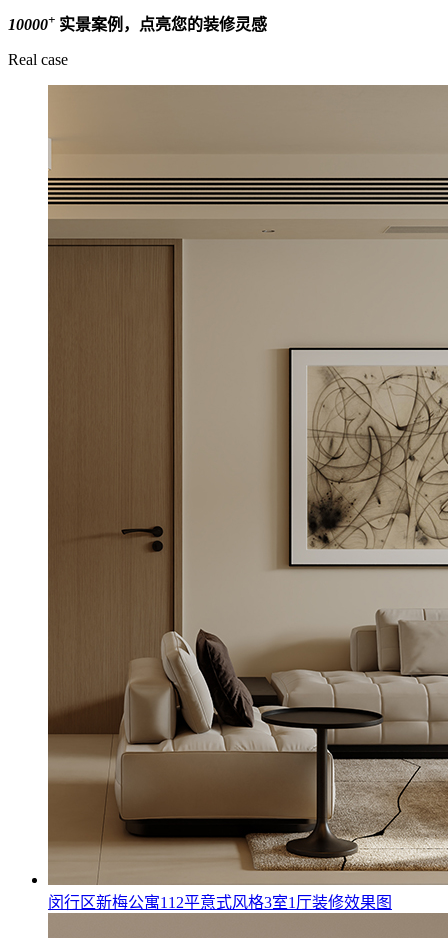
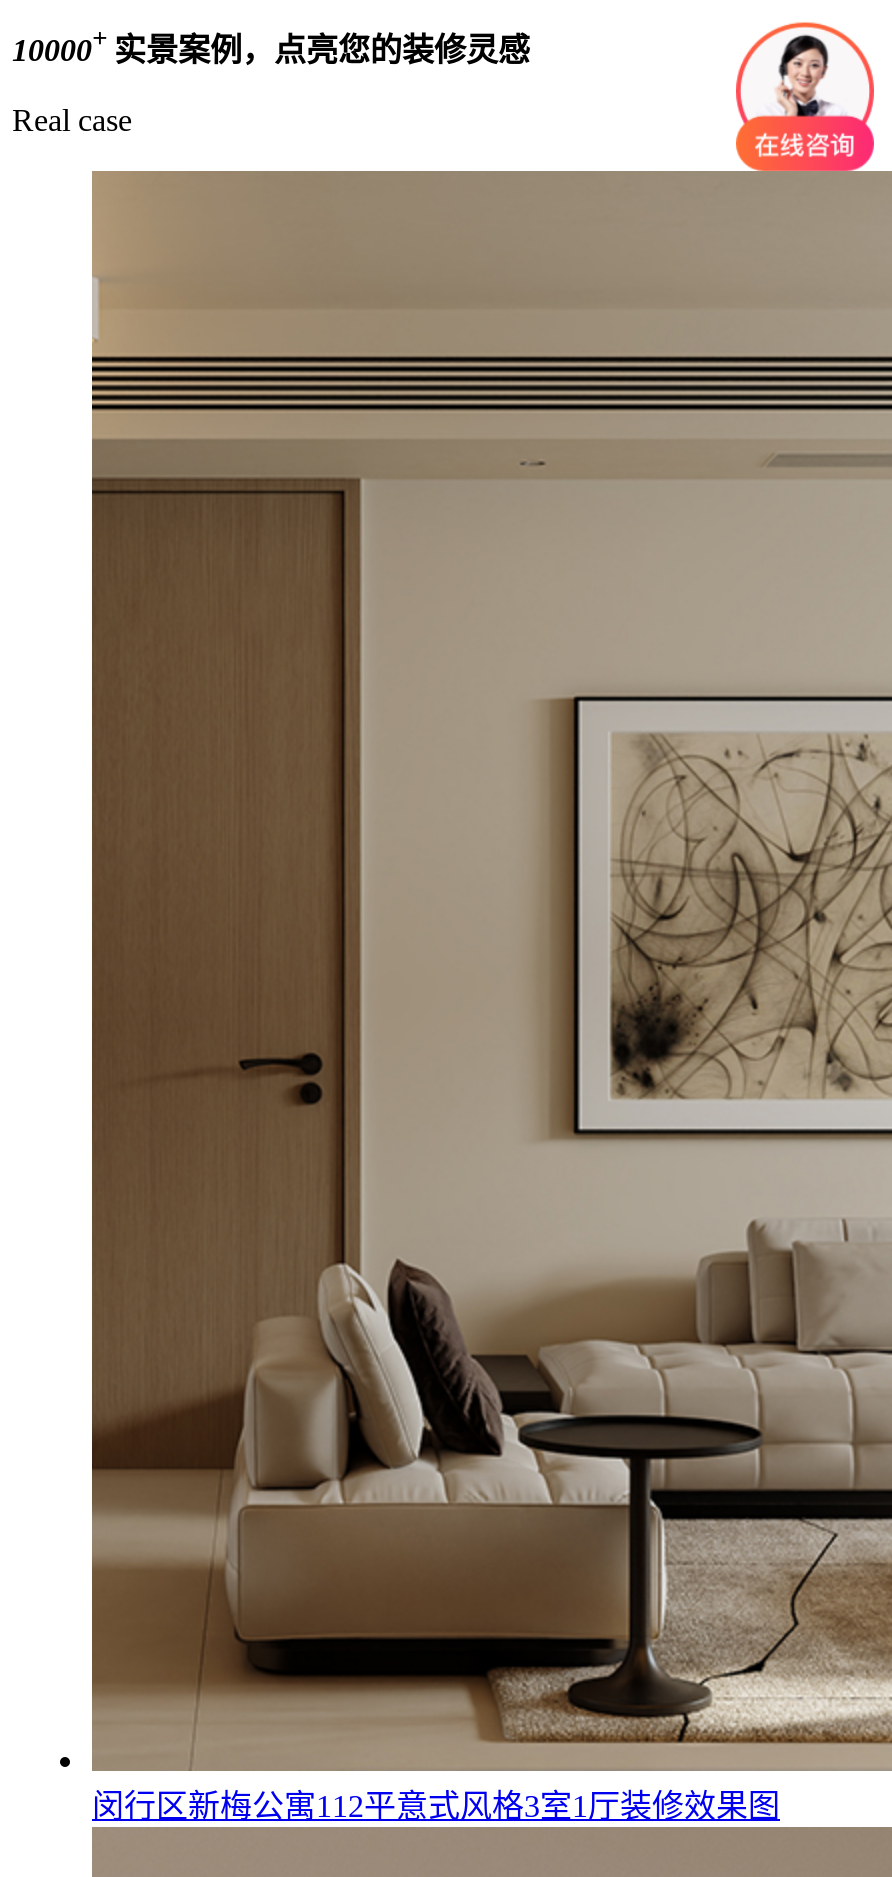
none -> [734,21,876,171] [image]

